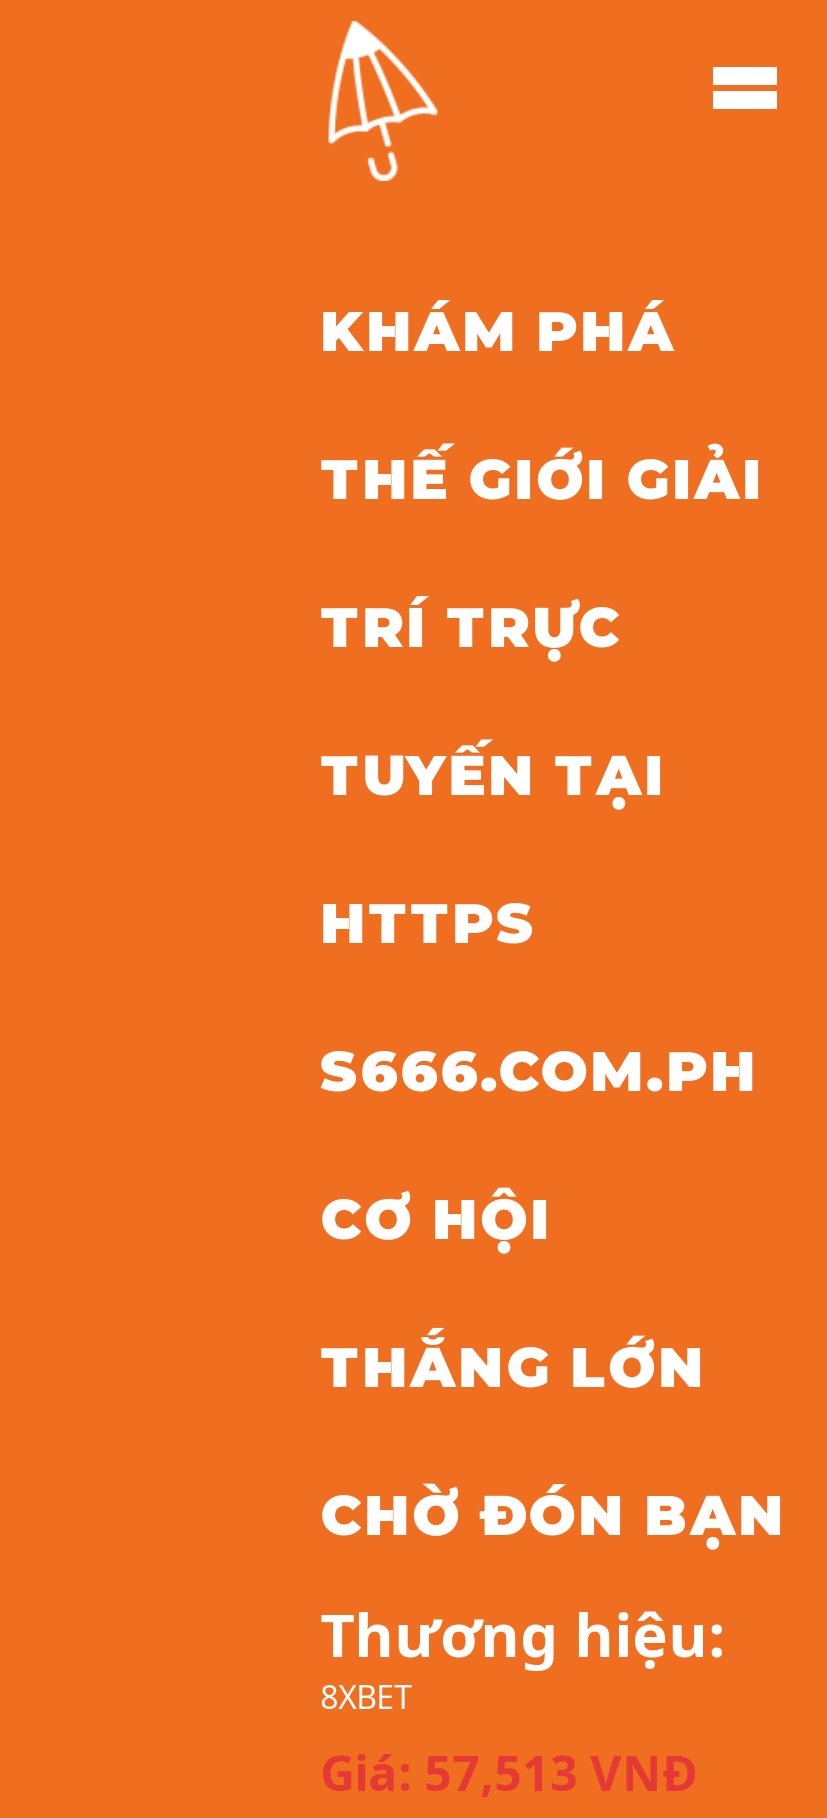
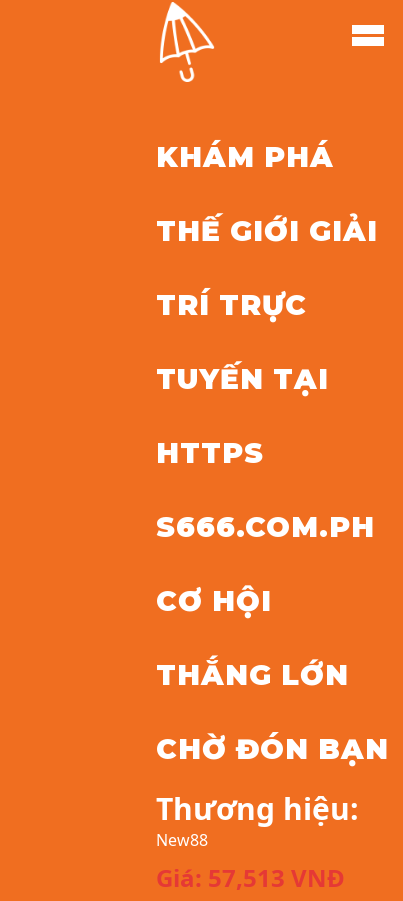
[320,1675,412,1719] 8XBET -> [156,829,208,851] New88

